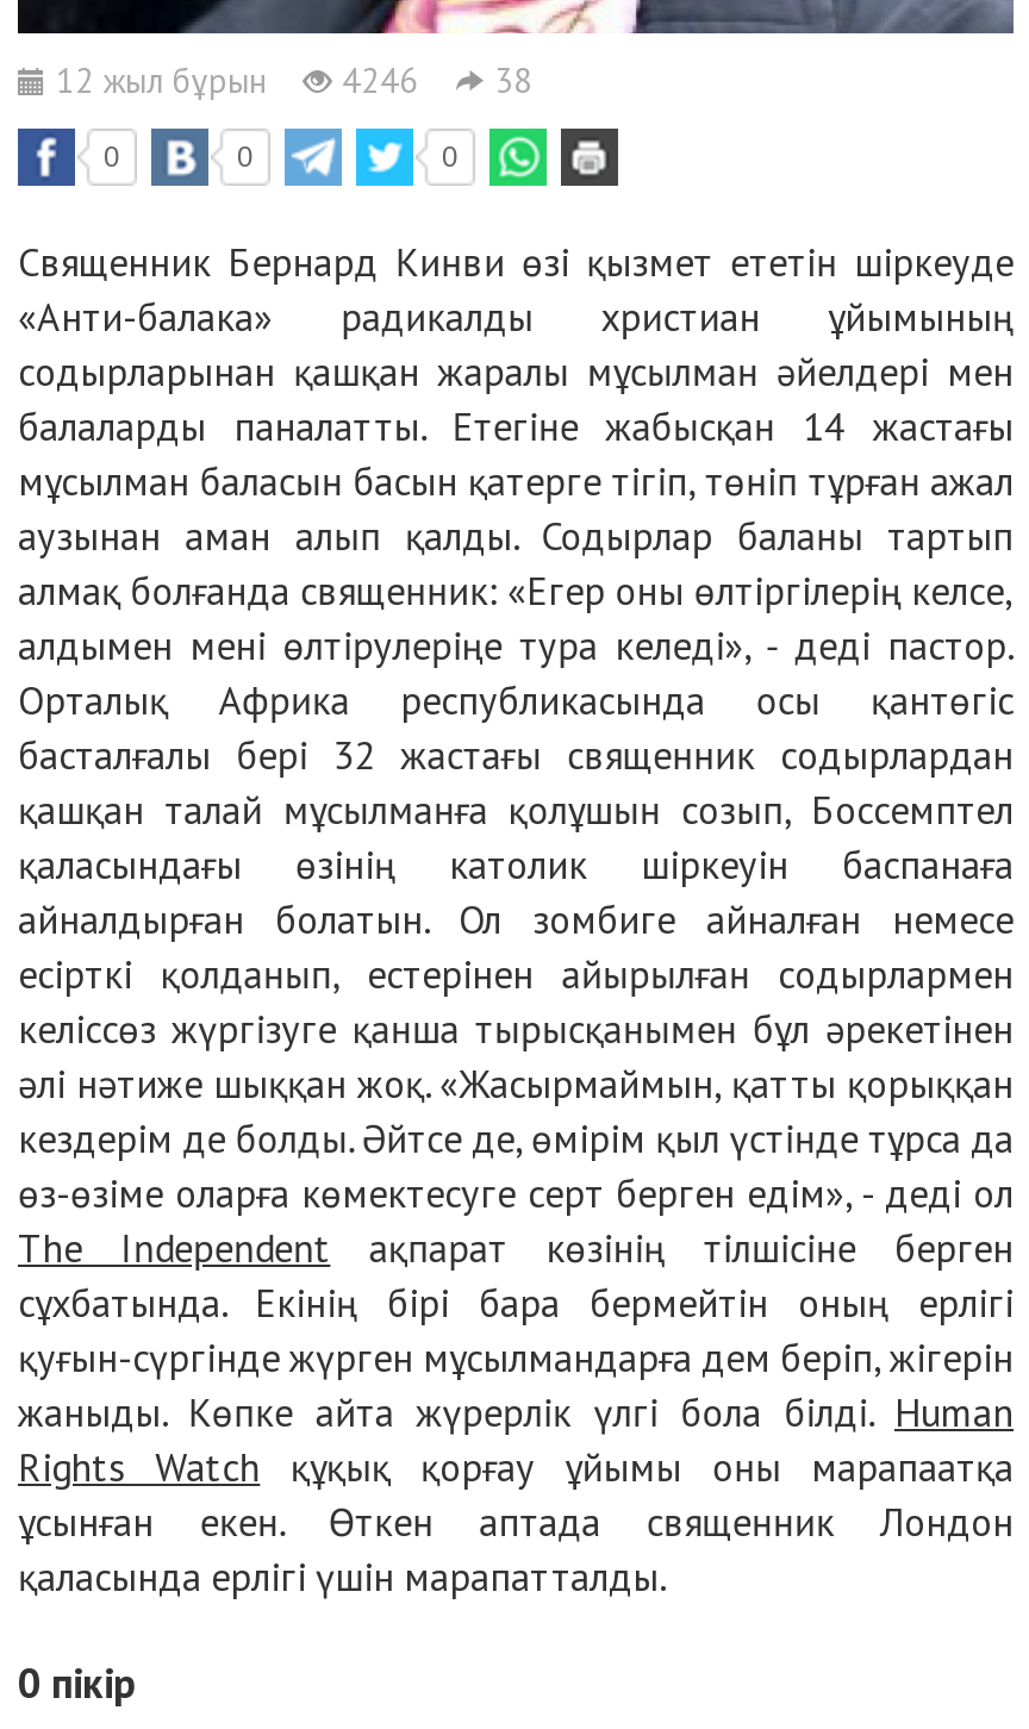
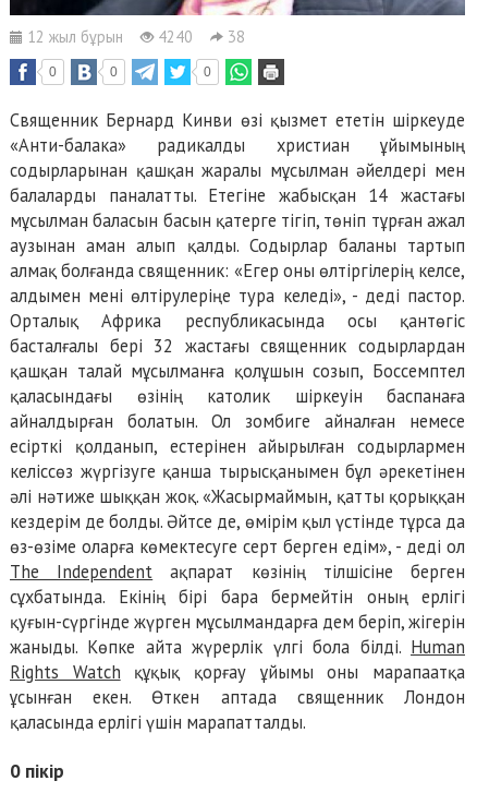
[46,58,532,103] 12 жыл бұрын 4246 38 -> [23,27,245,47] 12 жыл бұрын 4240 38

